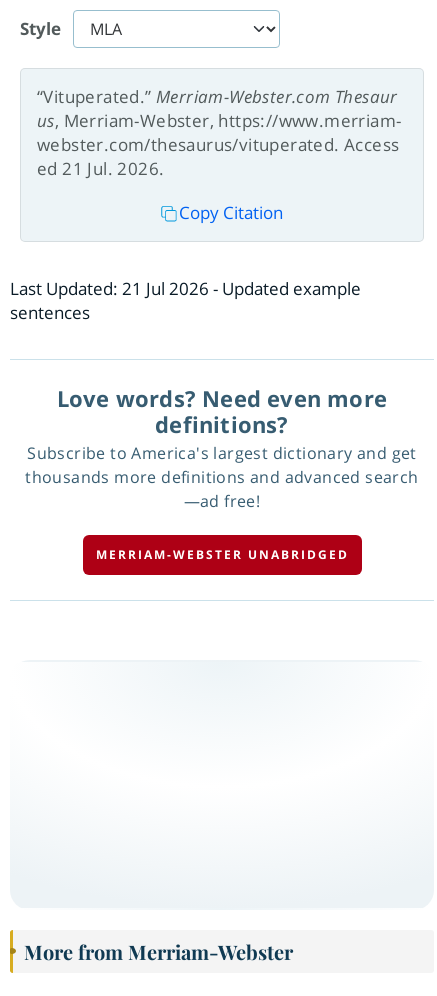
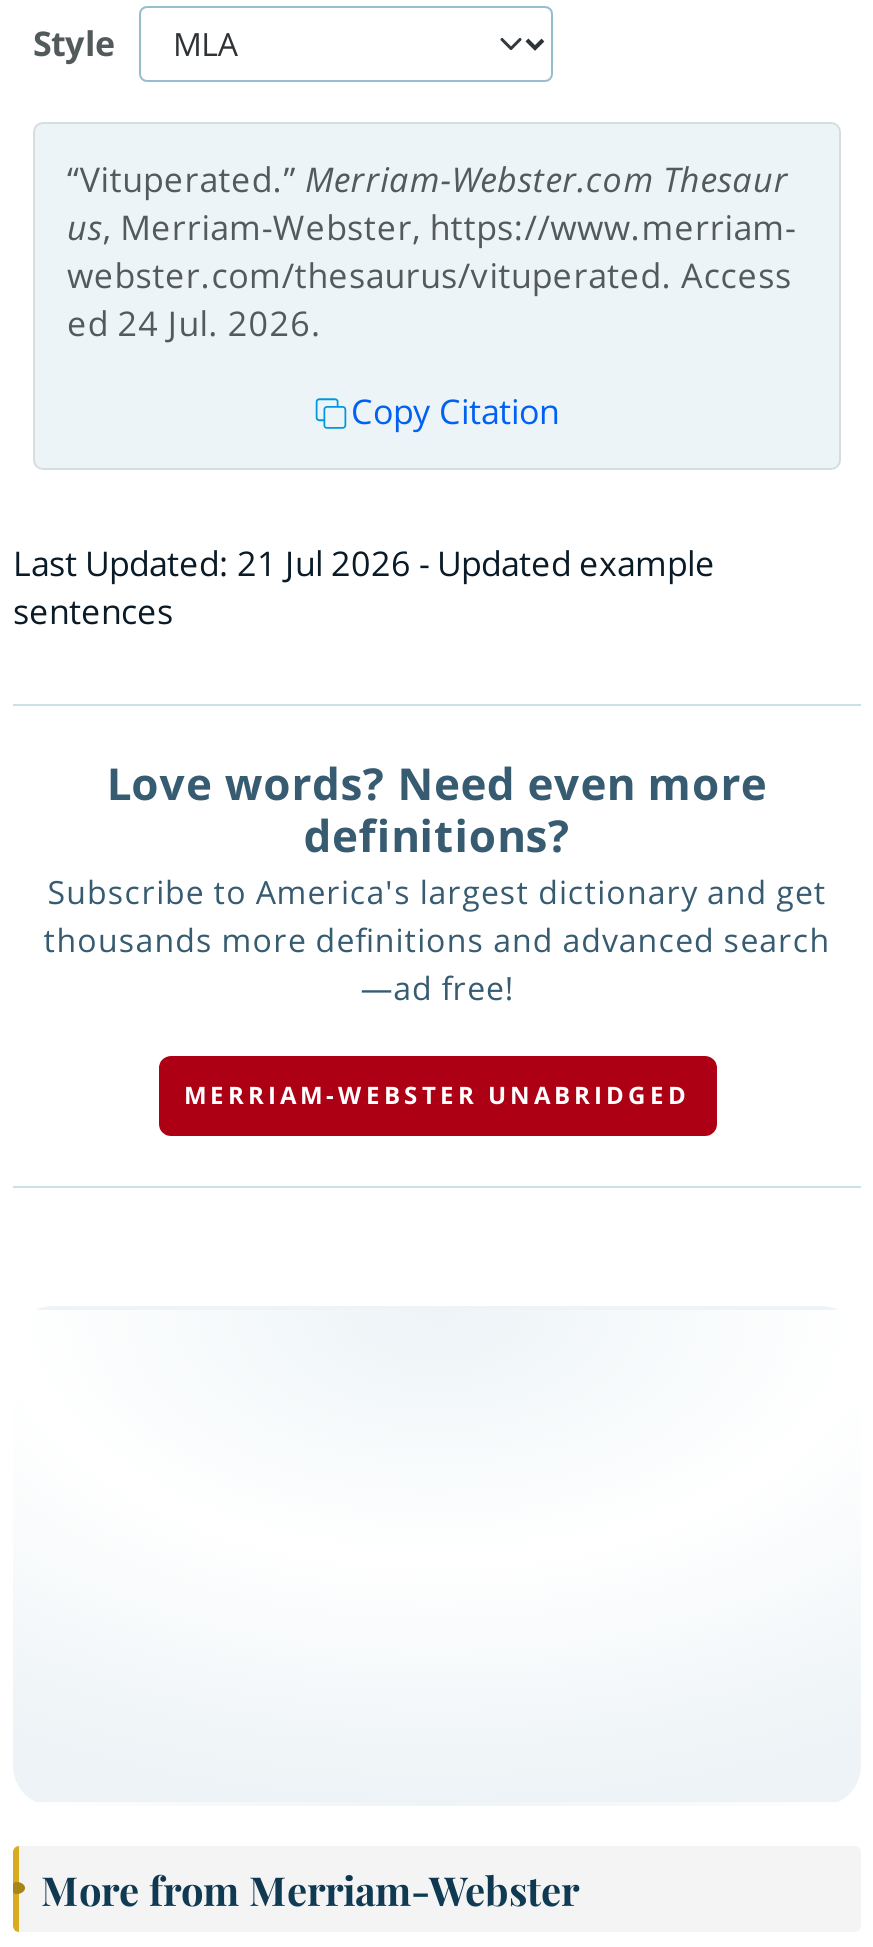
[37,157,164,180] ed 21 Jul. 2026. -> [67,300,322,346] ed 24 Jul. 2026.

